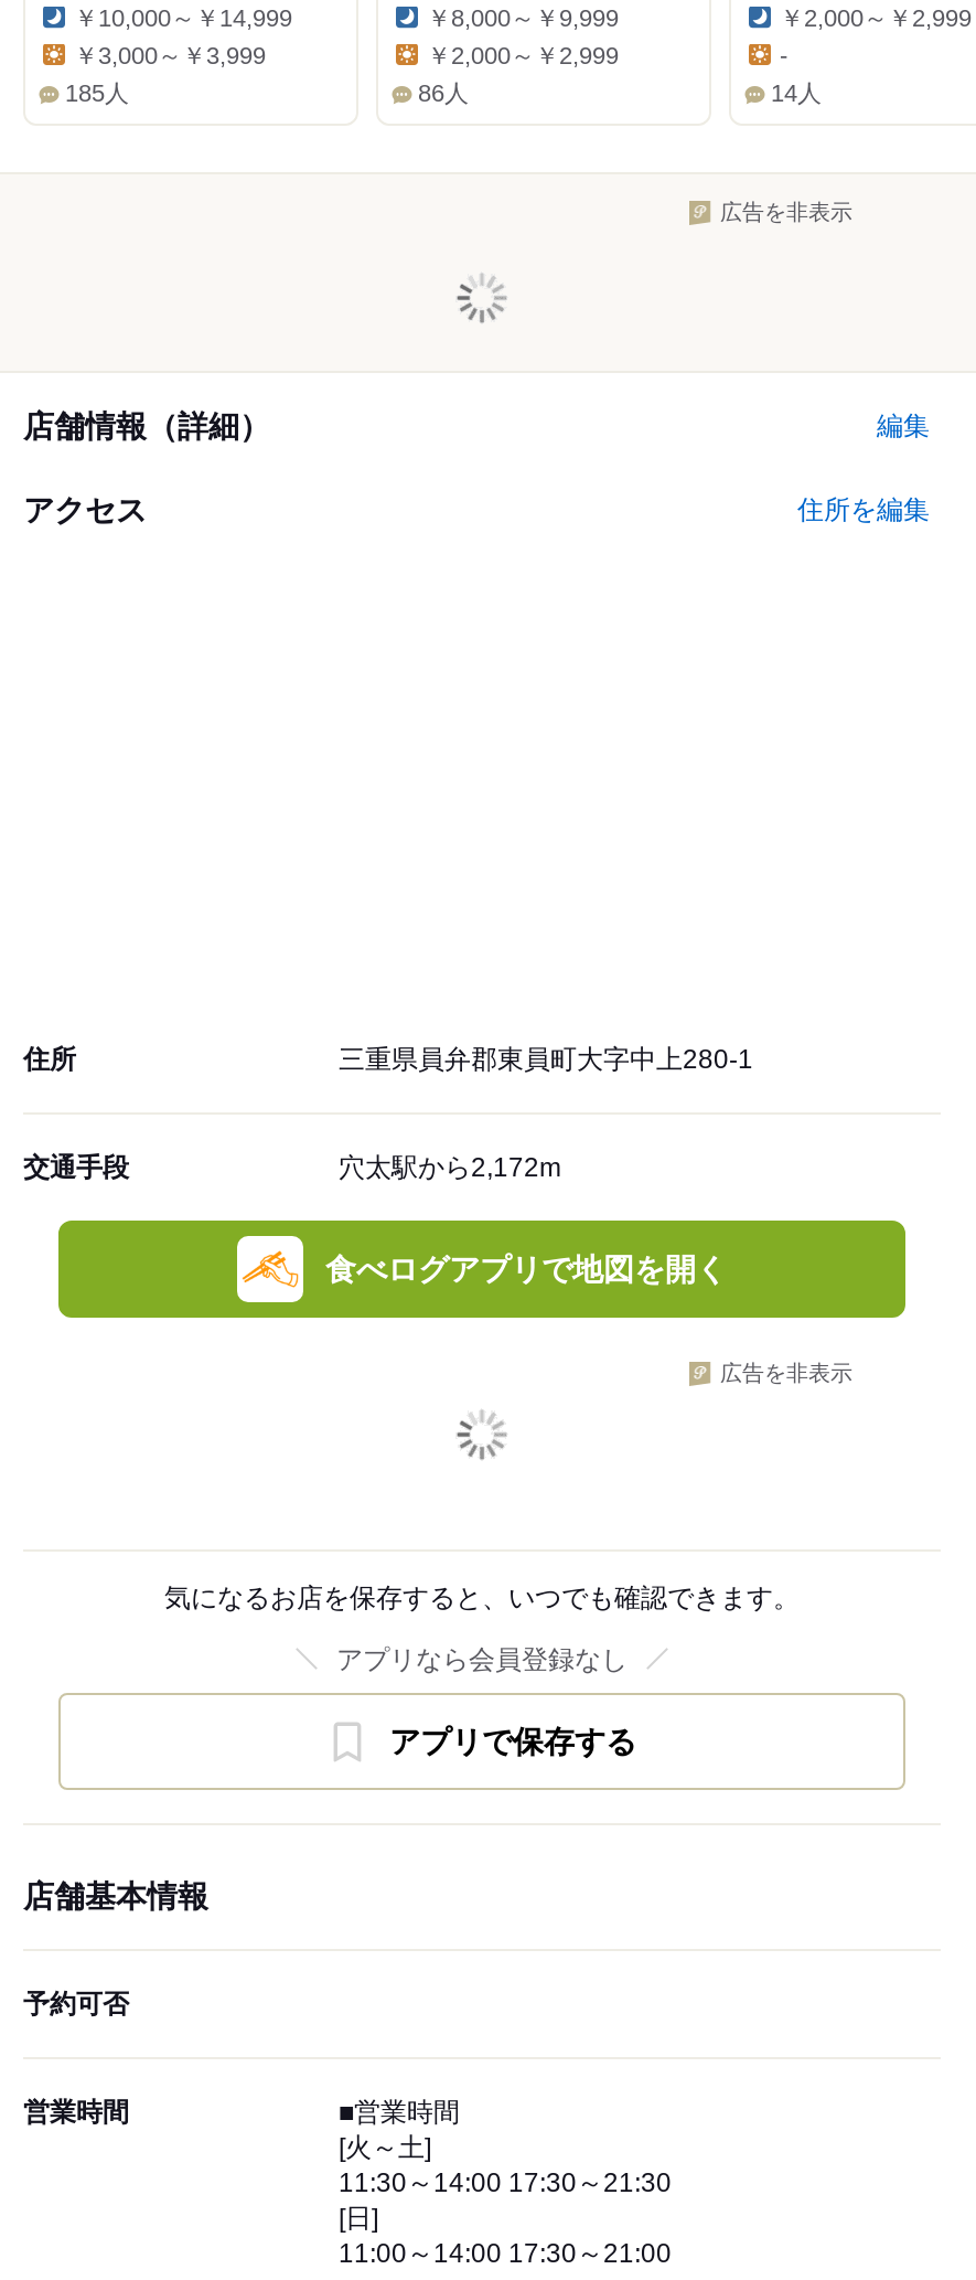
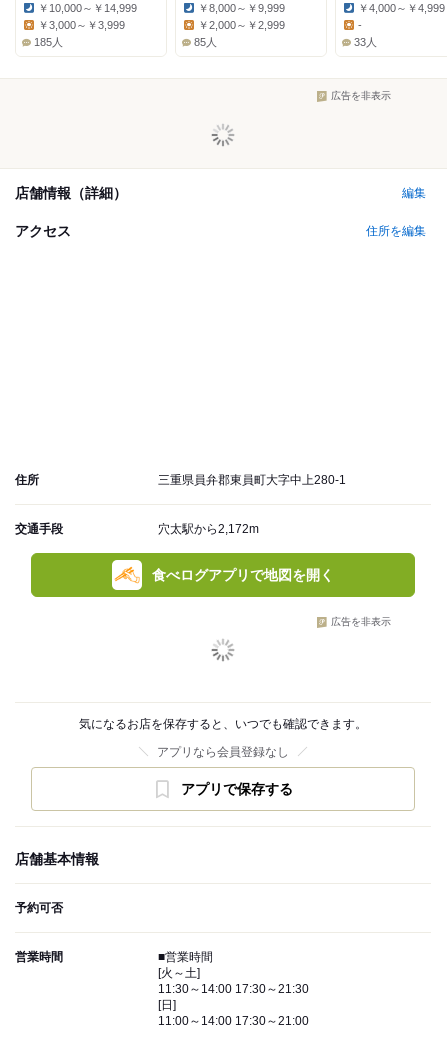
[780,5,972,32] ￥2,000～￥2,999 -> [358,2,445,14] ￥4,000～￥4,999
[418,80,469,107] 86人 -> [194,36,217,48] 85人
[771,80,822,107] 14人 -> [354,36,377,48] 33人

